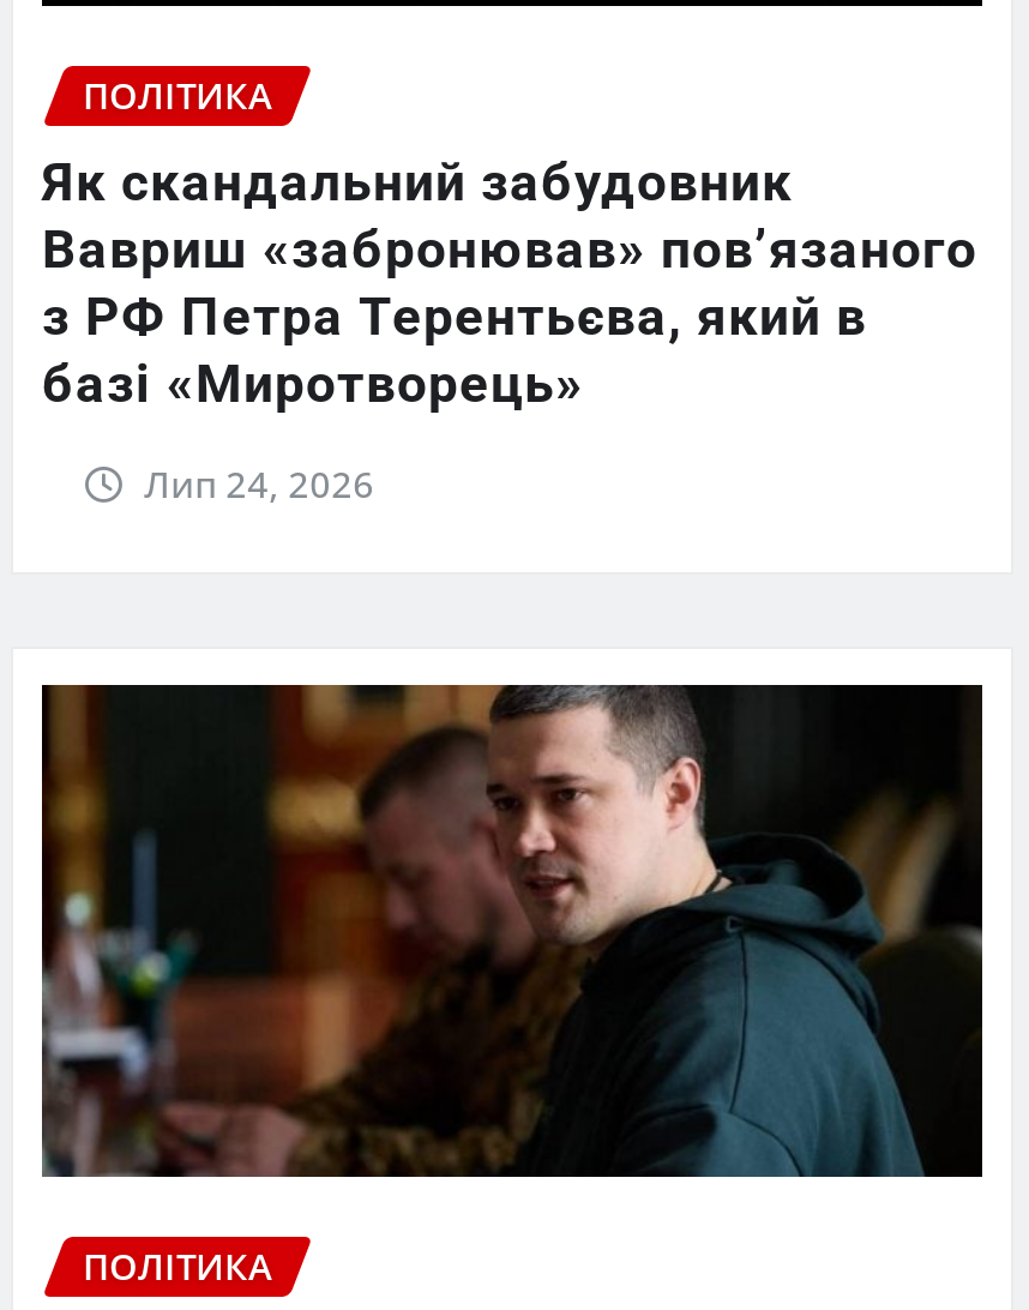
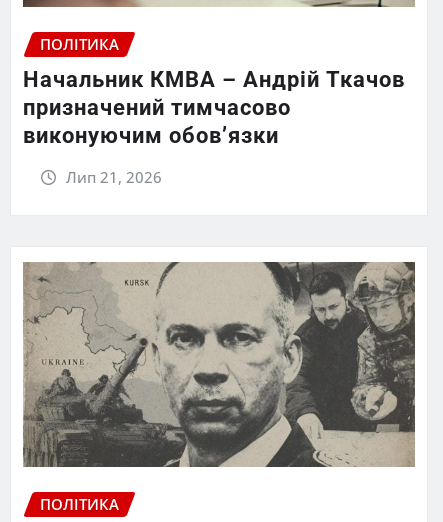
[42,152,977,414] Як скандальний забудовник | Вавриш «забронював» повʼязаного | з РФ Петра Терентьєва, який в | базі «Миротворець» -> [23,67,405,148] Начальник КМВА – Андрій Ткачов | призначений тимчасово | виконуючим обов’язки
[144,459,374,507] Лип 24, 2026 -> [66,167,162,187] Лип 21, 2026
[42,684,982,1178] [image] -> [23,262,416,468] [image]

